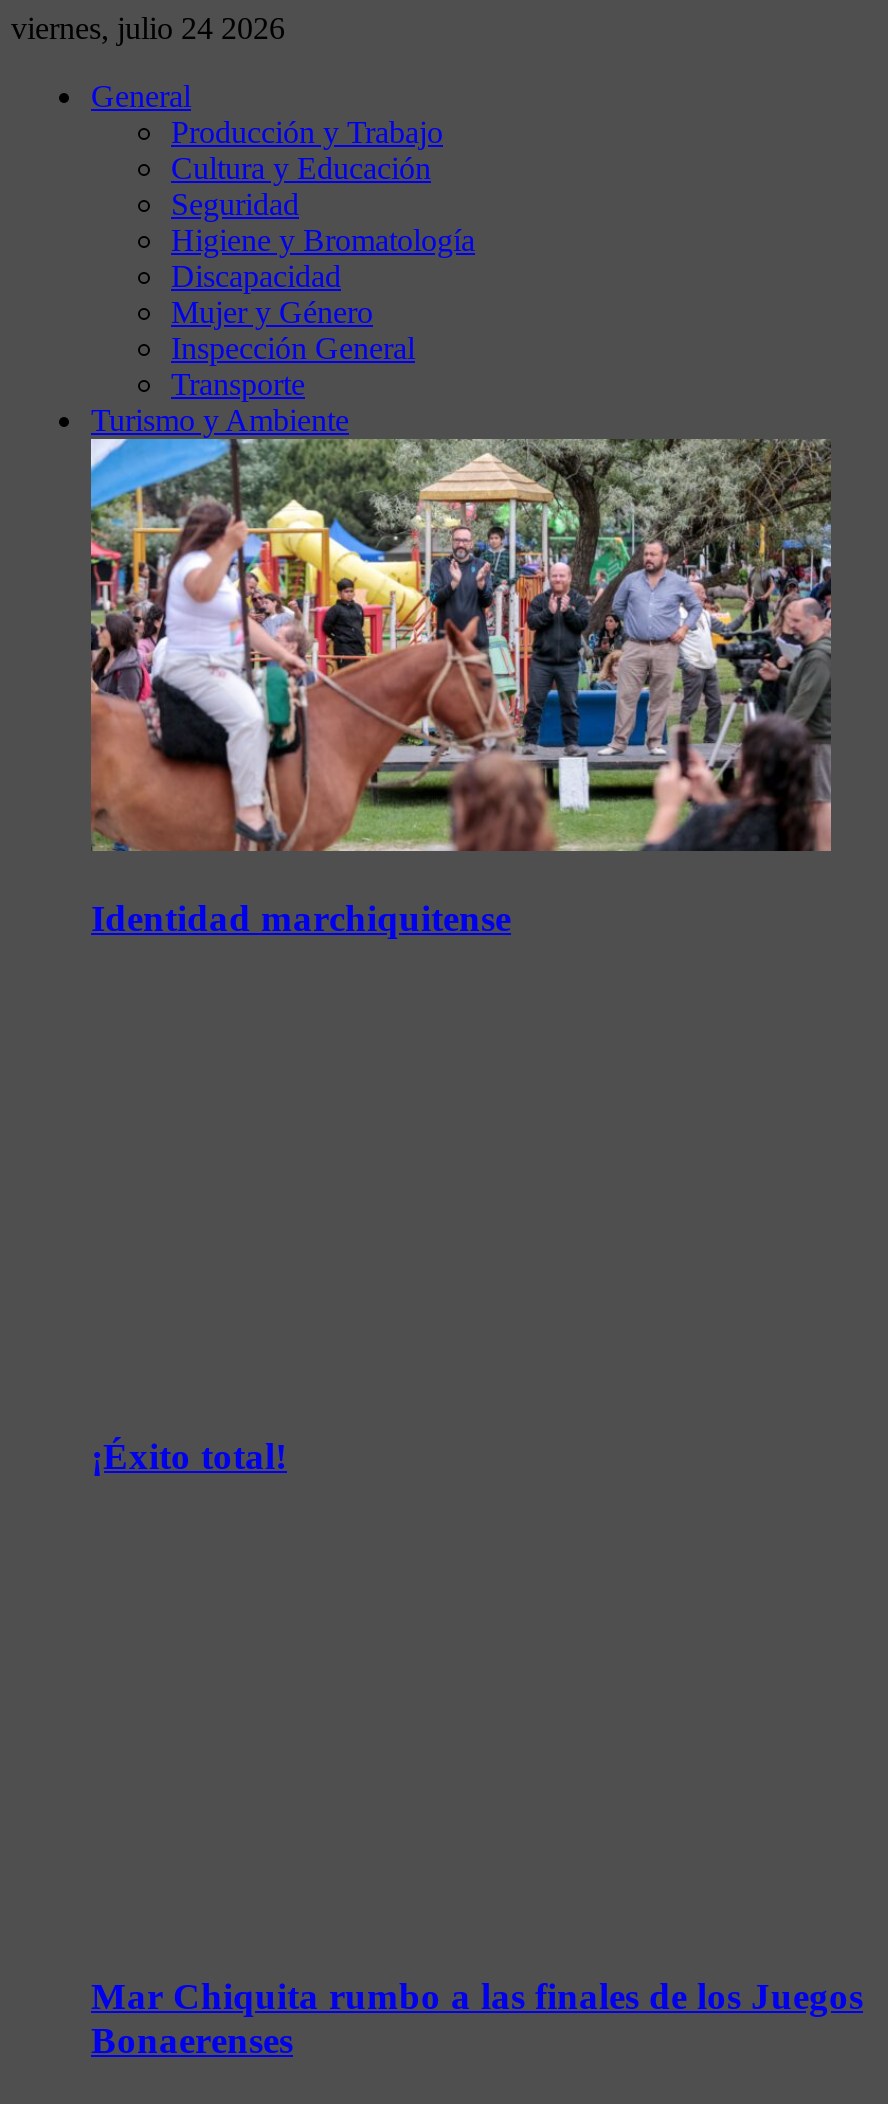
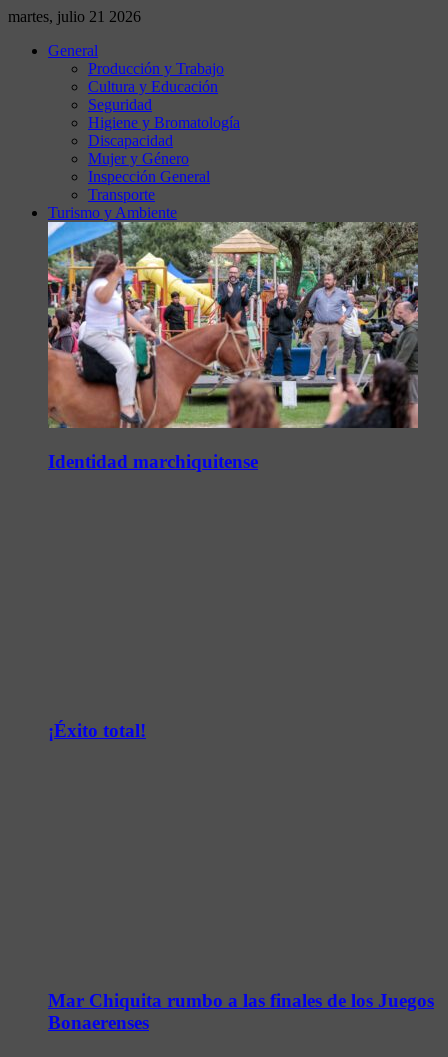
[11,11,285,45] viernes, julio 24 2026 -> [8,8,141,25] martes, julio 21 2026

